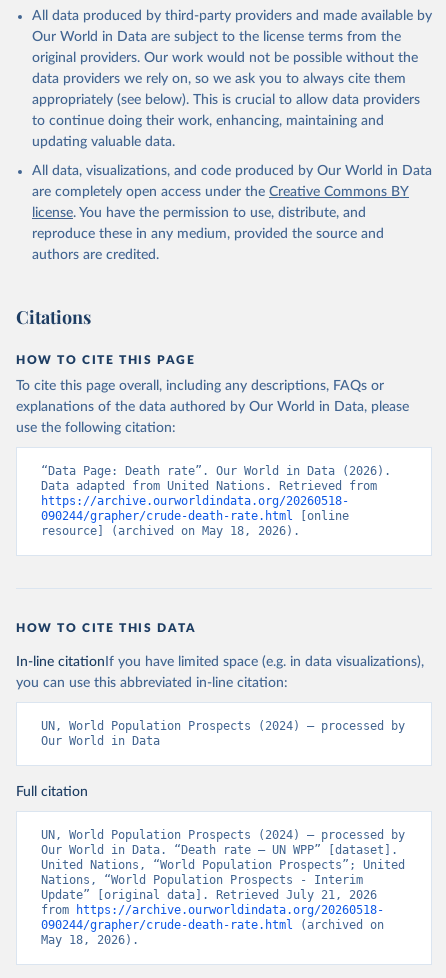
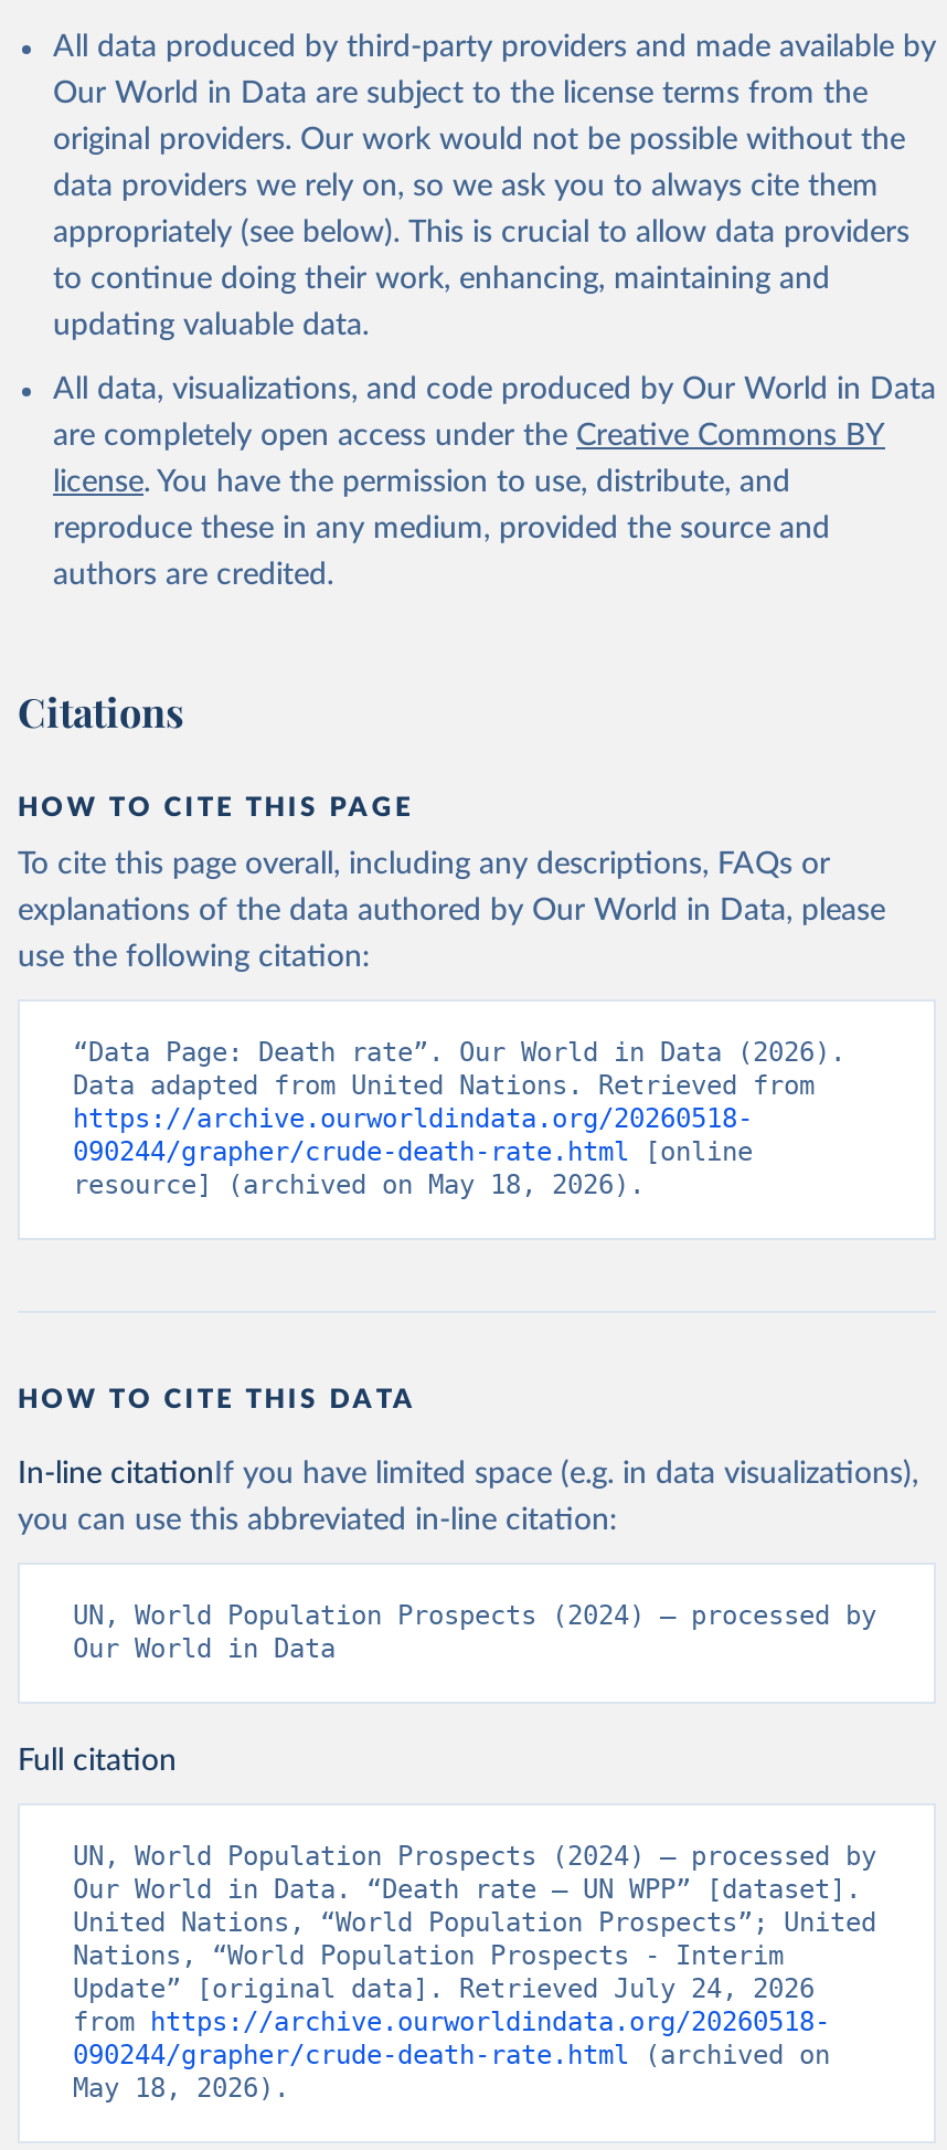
[41,888,377,902] Update” [original data]. Retrieved July 21, 2026 -> [73,1973,815,2004] Update” [original data]. Retrieved July 24, 2026

